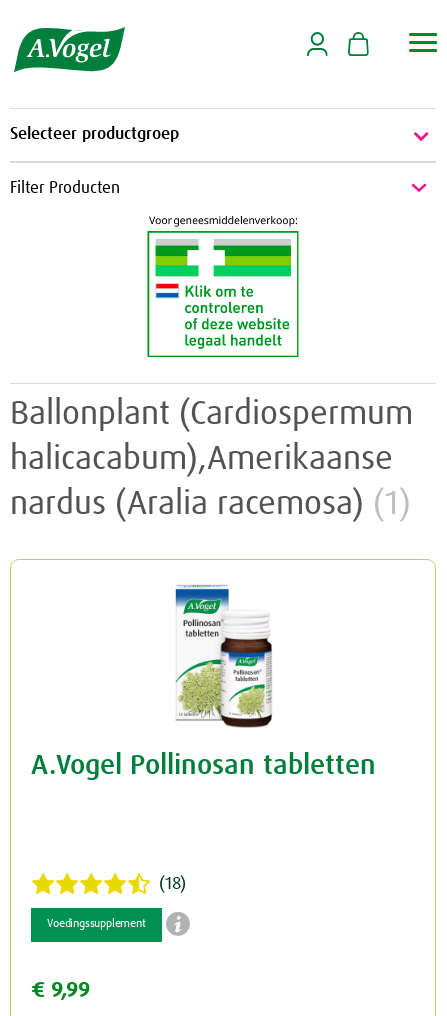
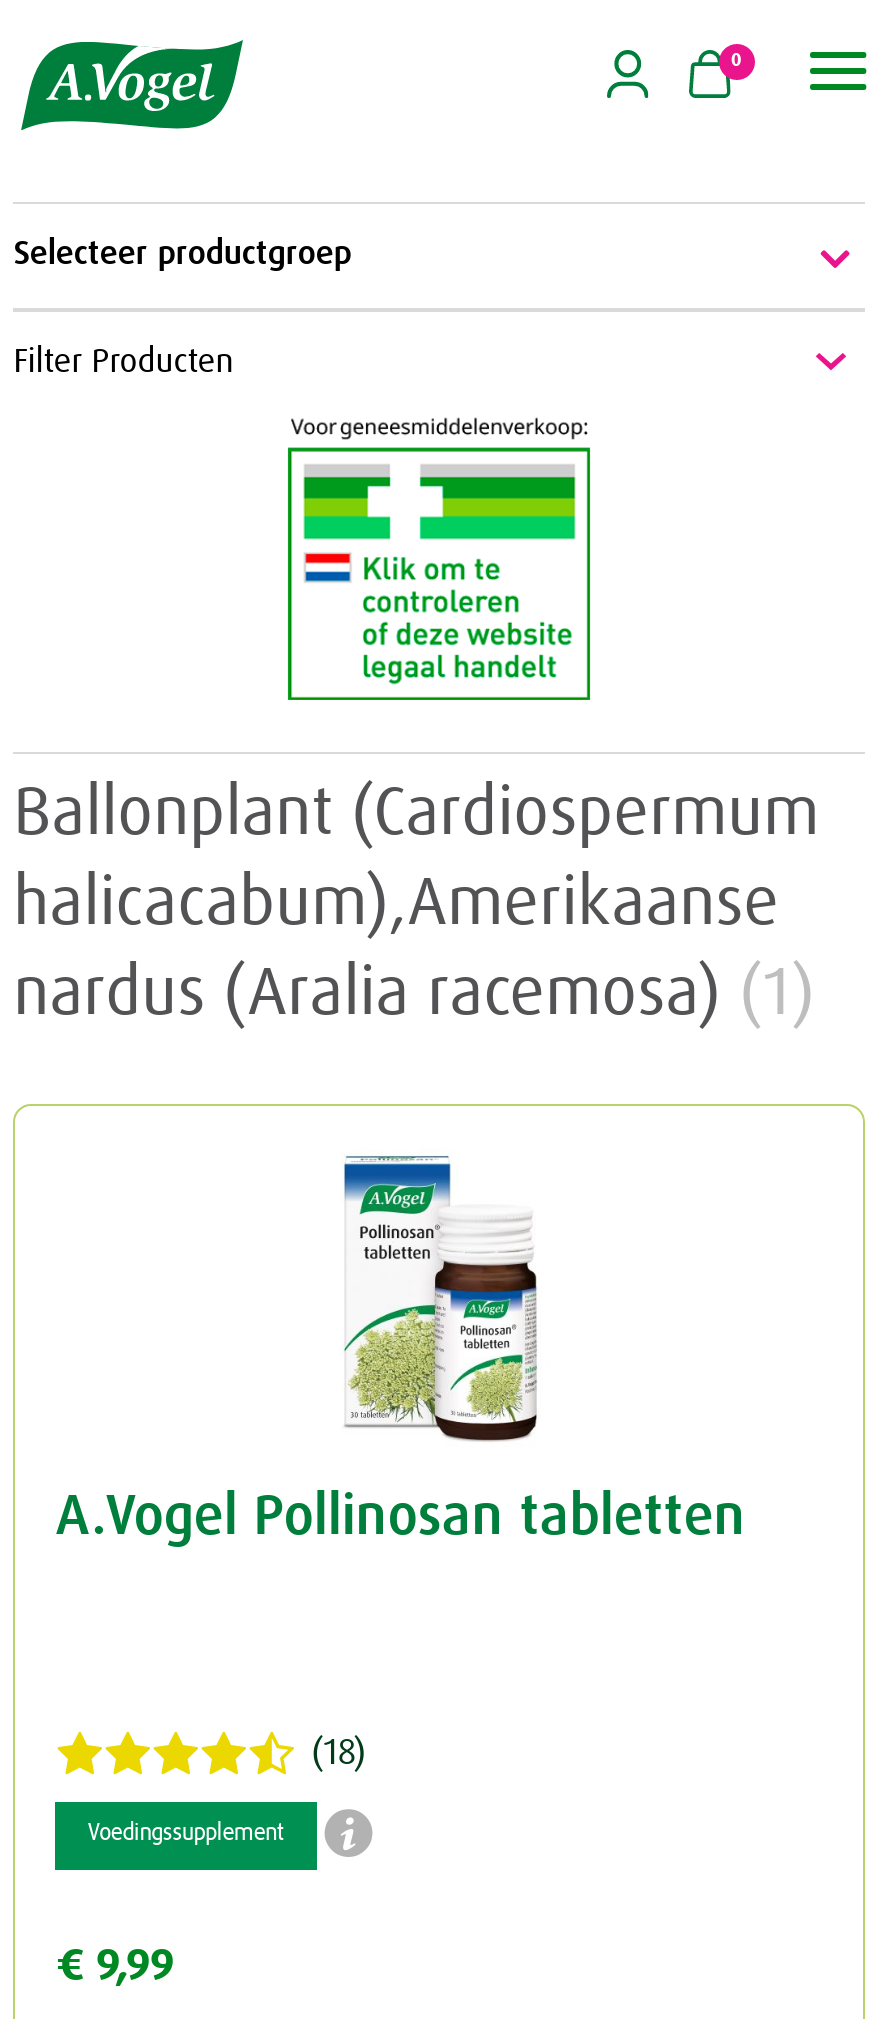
none -> [731,50,743,70] 0

